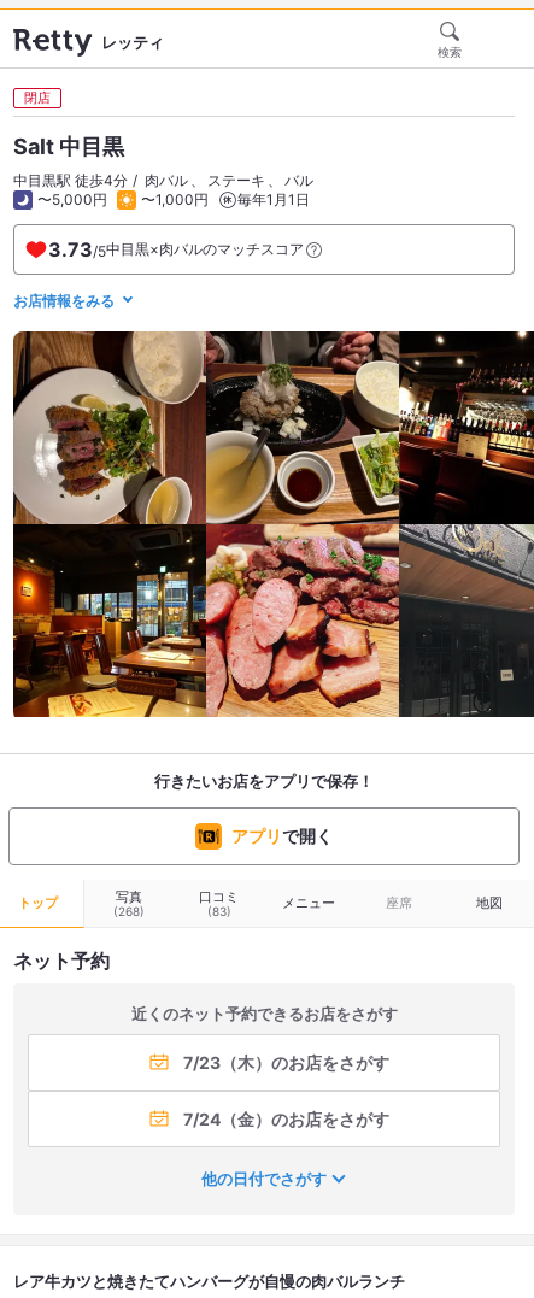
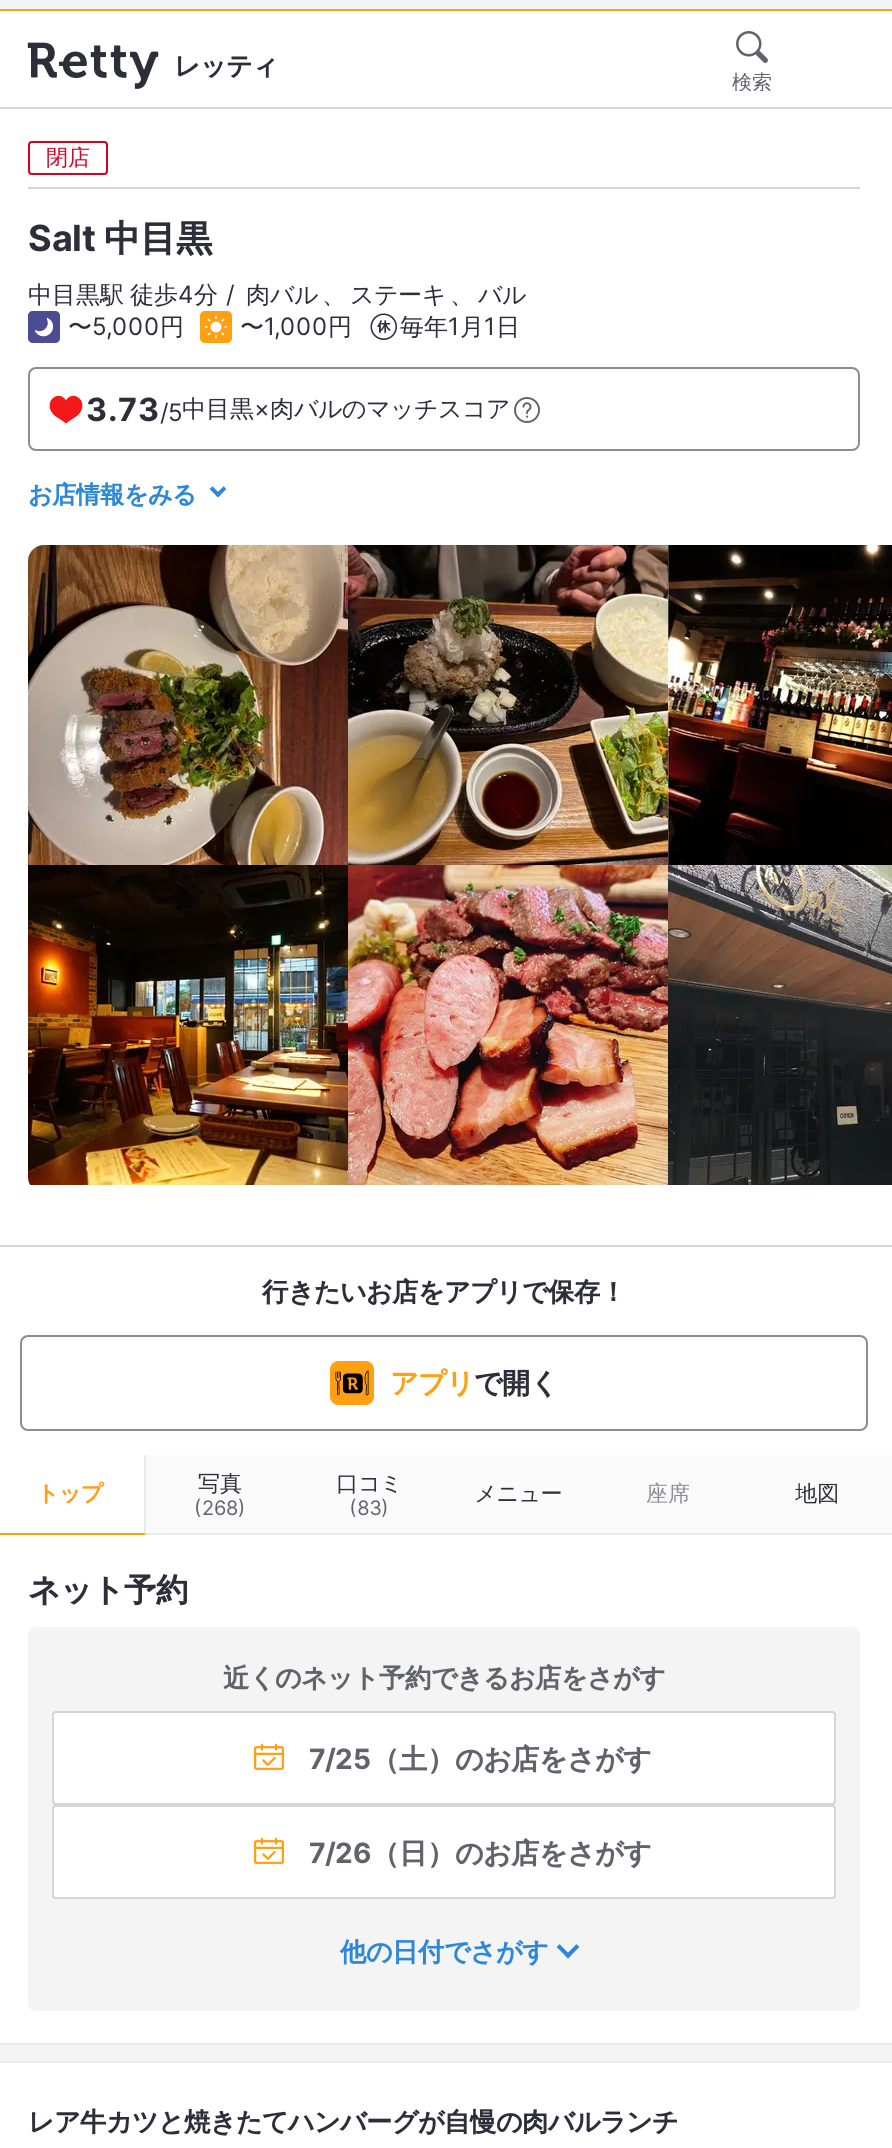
[183,1052,389,1073] 7/23（木）のお店をさがす -> [309,1741,651,1775] 7/25（土）のお店をさがす
[183,1109,389,1129] 7/24（金）のお店をさがす -> [309,1835,651,1869] 7/26（日）のお店をさがす

